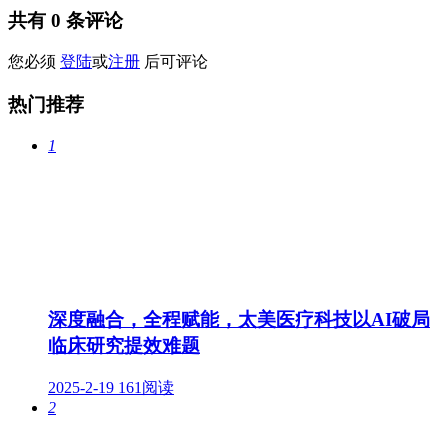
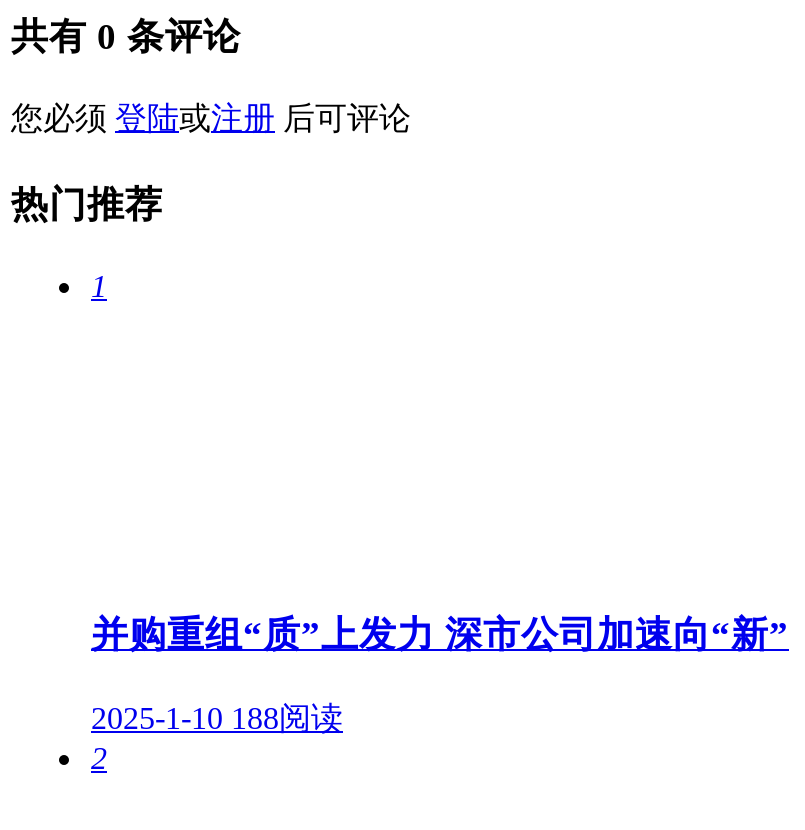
[48,309,430,356] 深度融合，全程赋能，太美医疗科技以AI破局 | 临床研究提效难题 -> [91,614,789,656] 并购重组“质”上发力 深市公司加速向“新”
[48,379,174,396] 2025-2-19 161阅读 -> [91,701,343,735] 2025-1-10 188阅读

